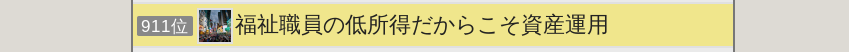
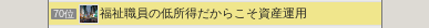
[141,17,189,37] 911位 -> [53,9,74,20] 70位

